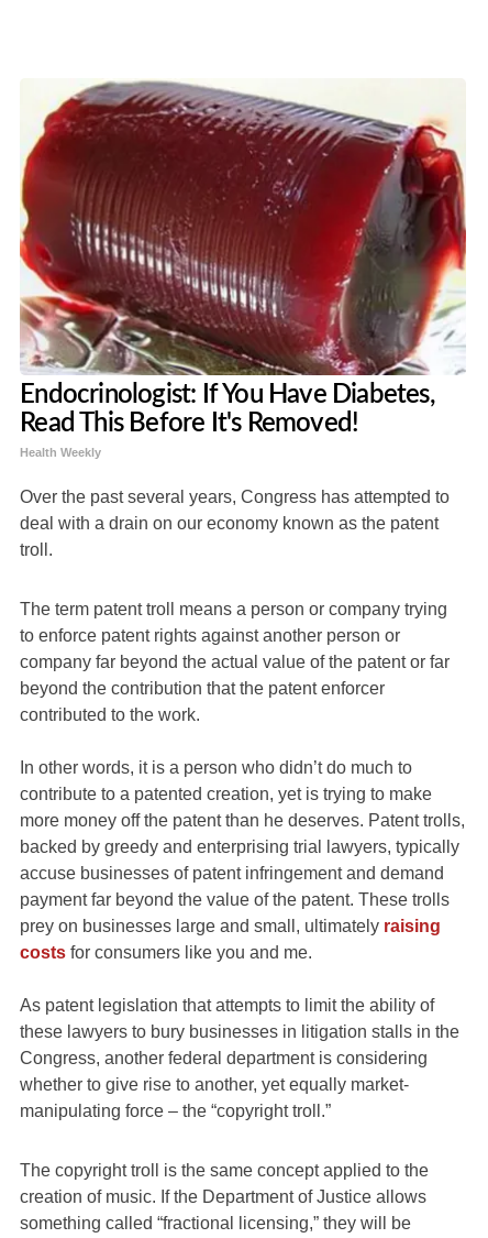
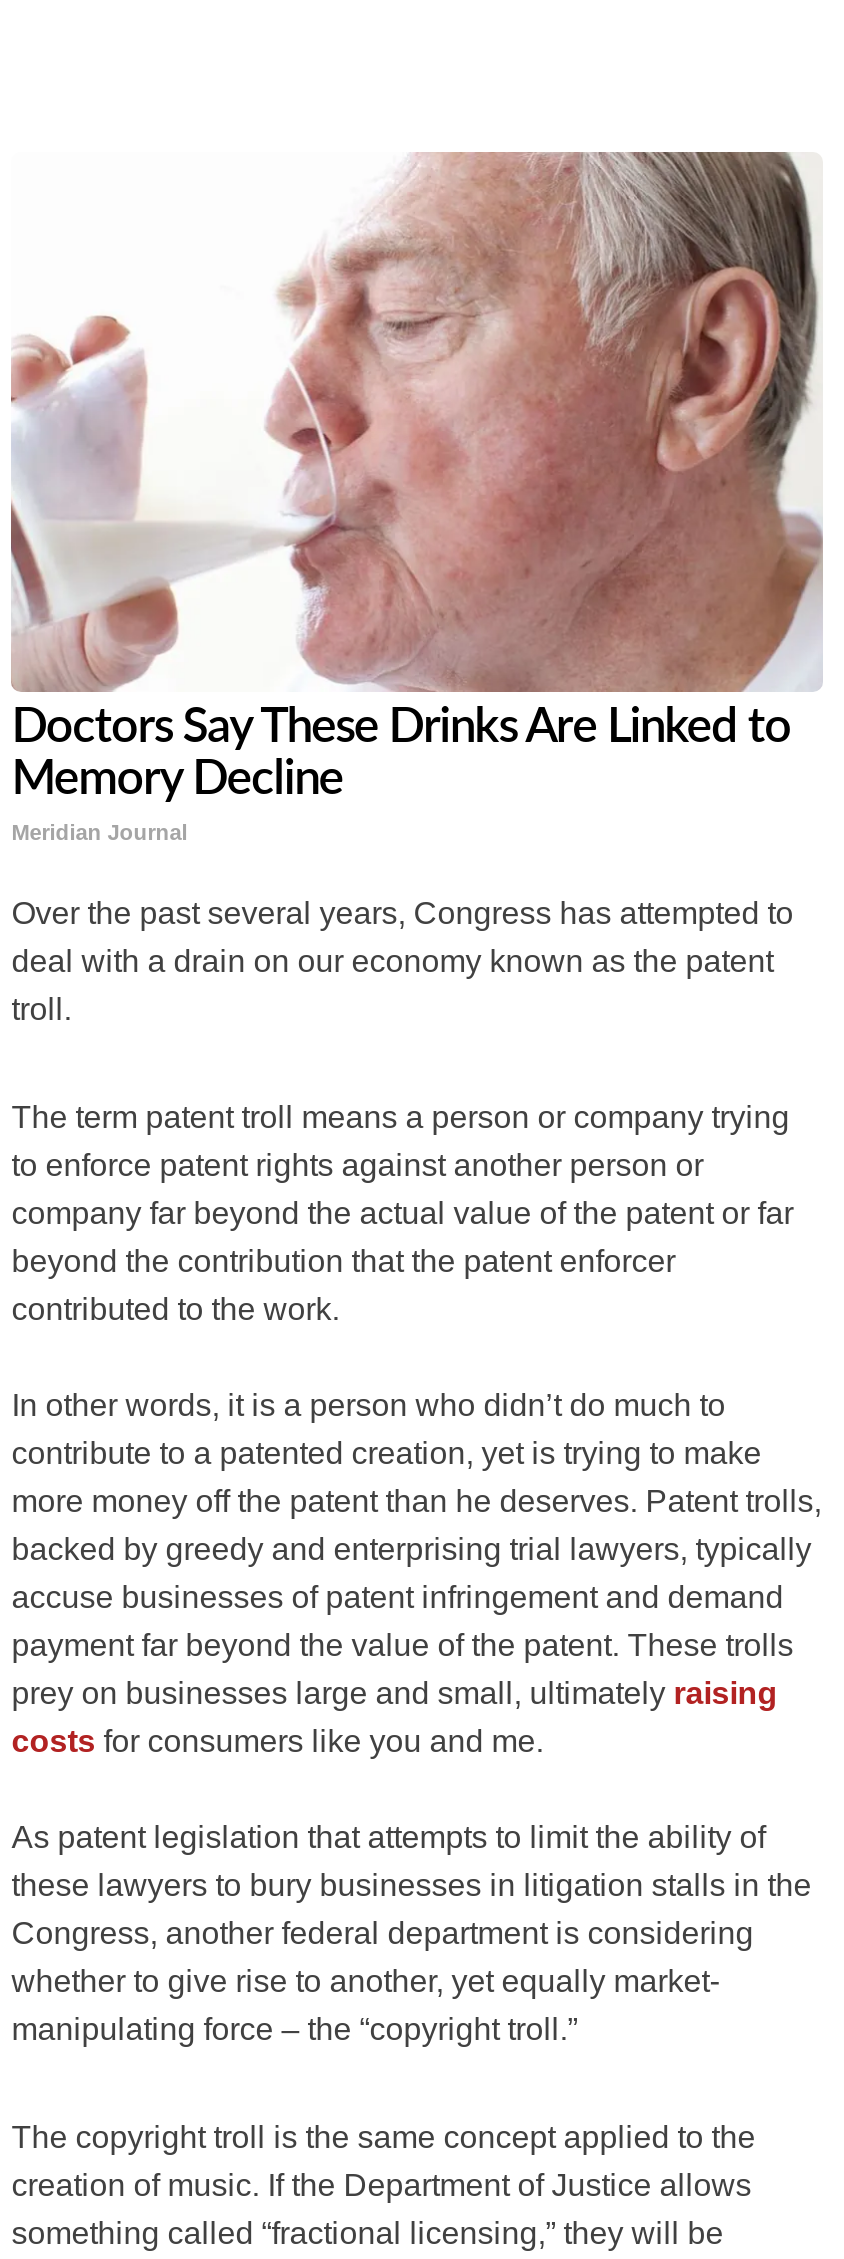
[19,78,467,459] [image] | Endocrinologist: If You Have Diabetes, | Read This Before It's Removed! | Health Weekly -> [9,150,823,844] [image] | Doctors Say These Drinks Are Linked to | Memory Decline | Meridian Journal

